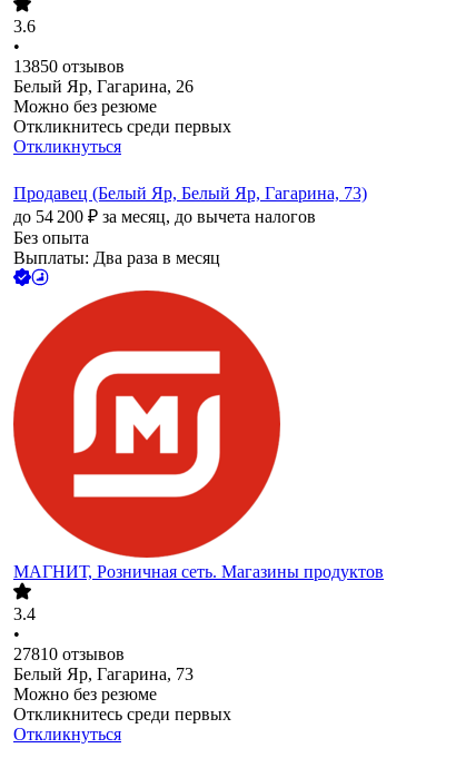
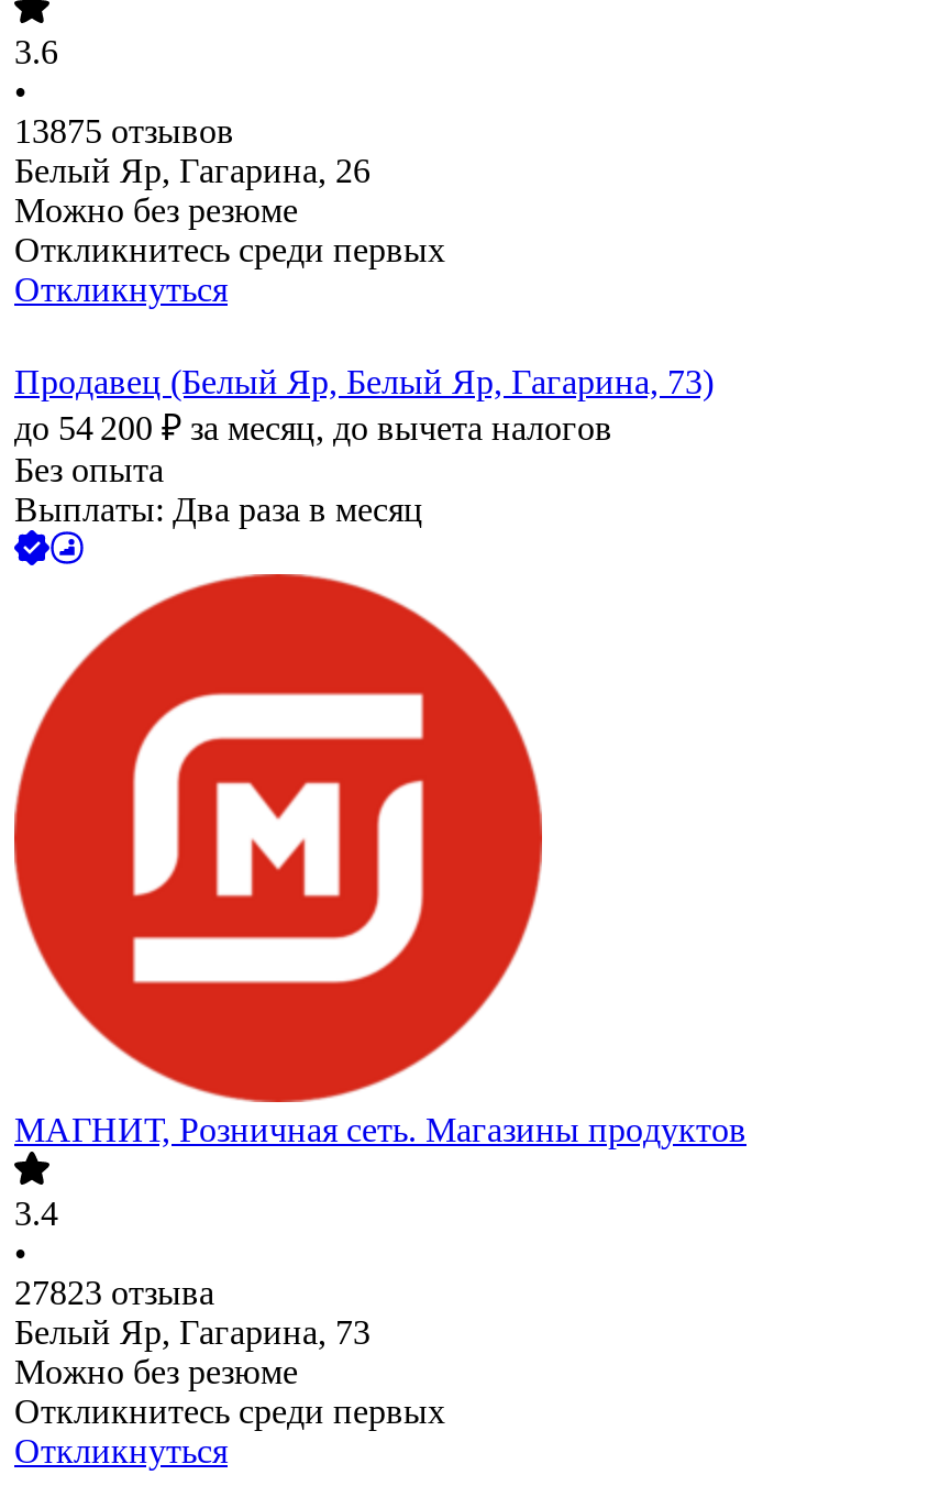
[13,57,125,76] 13850 отзывов -> [14,113,234,150] 13875 отзывов
[13,645,125,664] 27810 отзывов -> [14,1274,214,1312] 27823 отзыва

